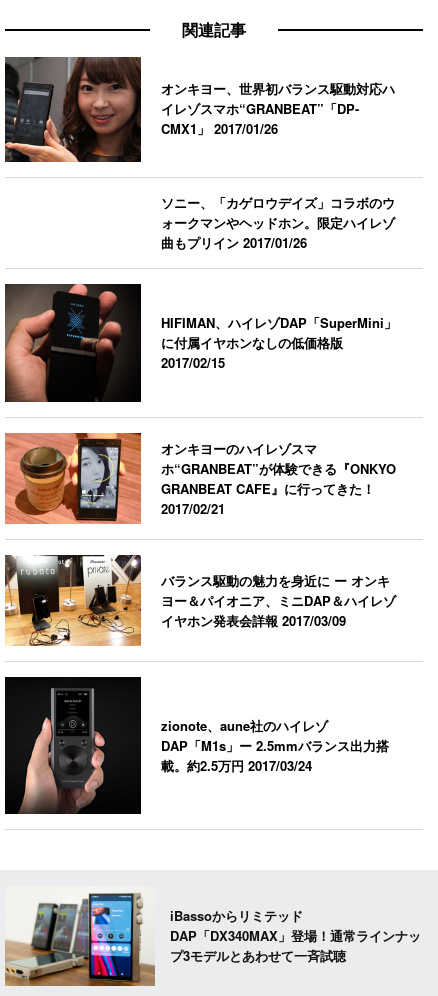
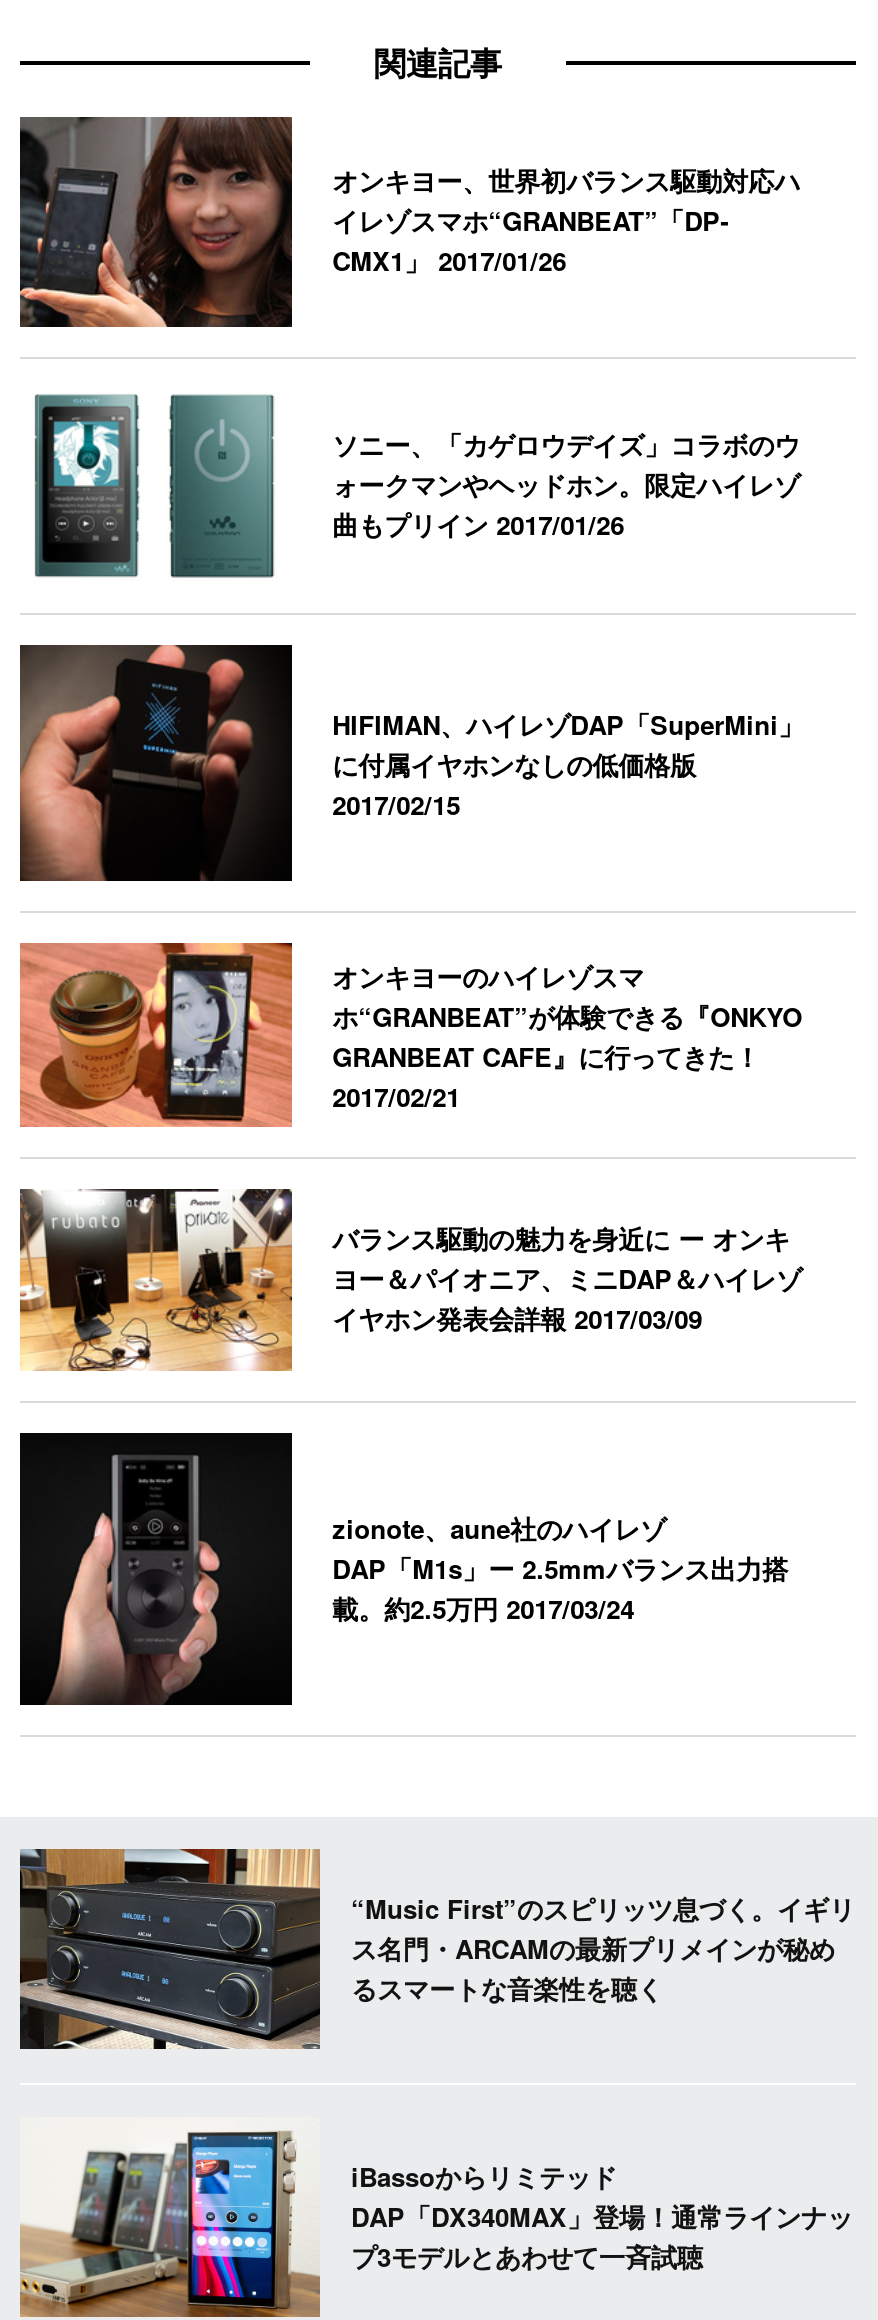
none -> [32,393,140,579] [image]
none -> [168,393,276,579] [image]
none -> [18,1847,855,2051] [image] | “Music First”のスピリッツ息づく。イギリ | ス名門・ARCAMの最新プリメインが秘め | るスマートな音楽性を聴く

